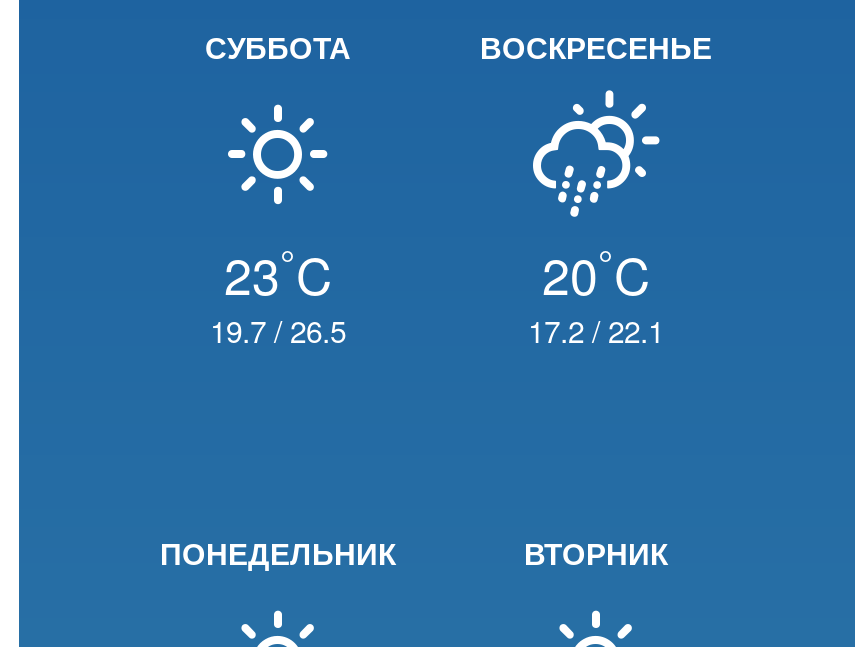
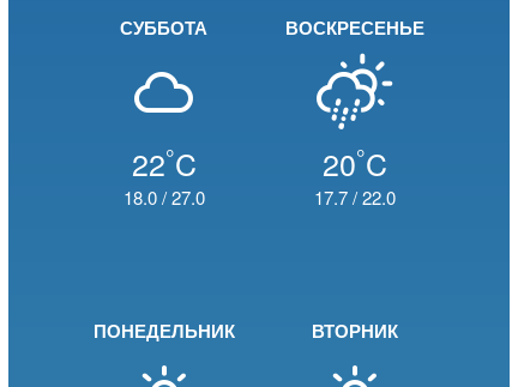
[224,103,332,309] [image] | 23°C -> [131,62,196,185] [image] | 22°C
[210,309,346,351] 19.7 / 26.5 -> [123,185,204,210] 18.0 / 27.0
[528,309,664,351] 17.2 / 22.1 -> [314,185,395,210] 17.7 / 22.0

